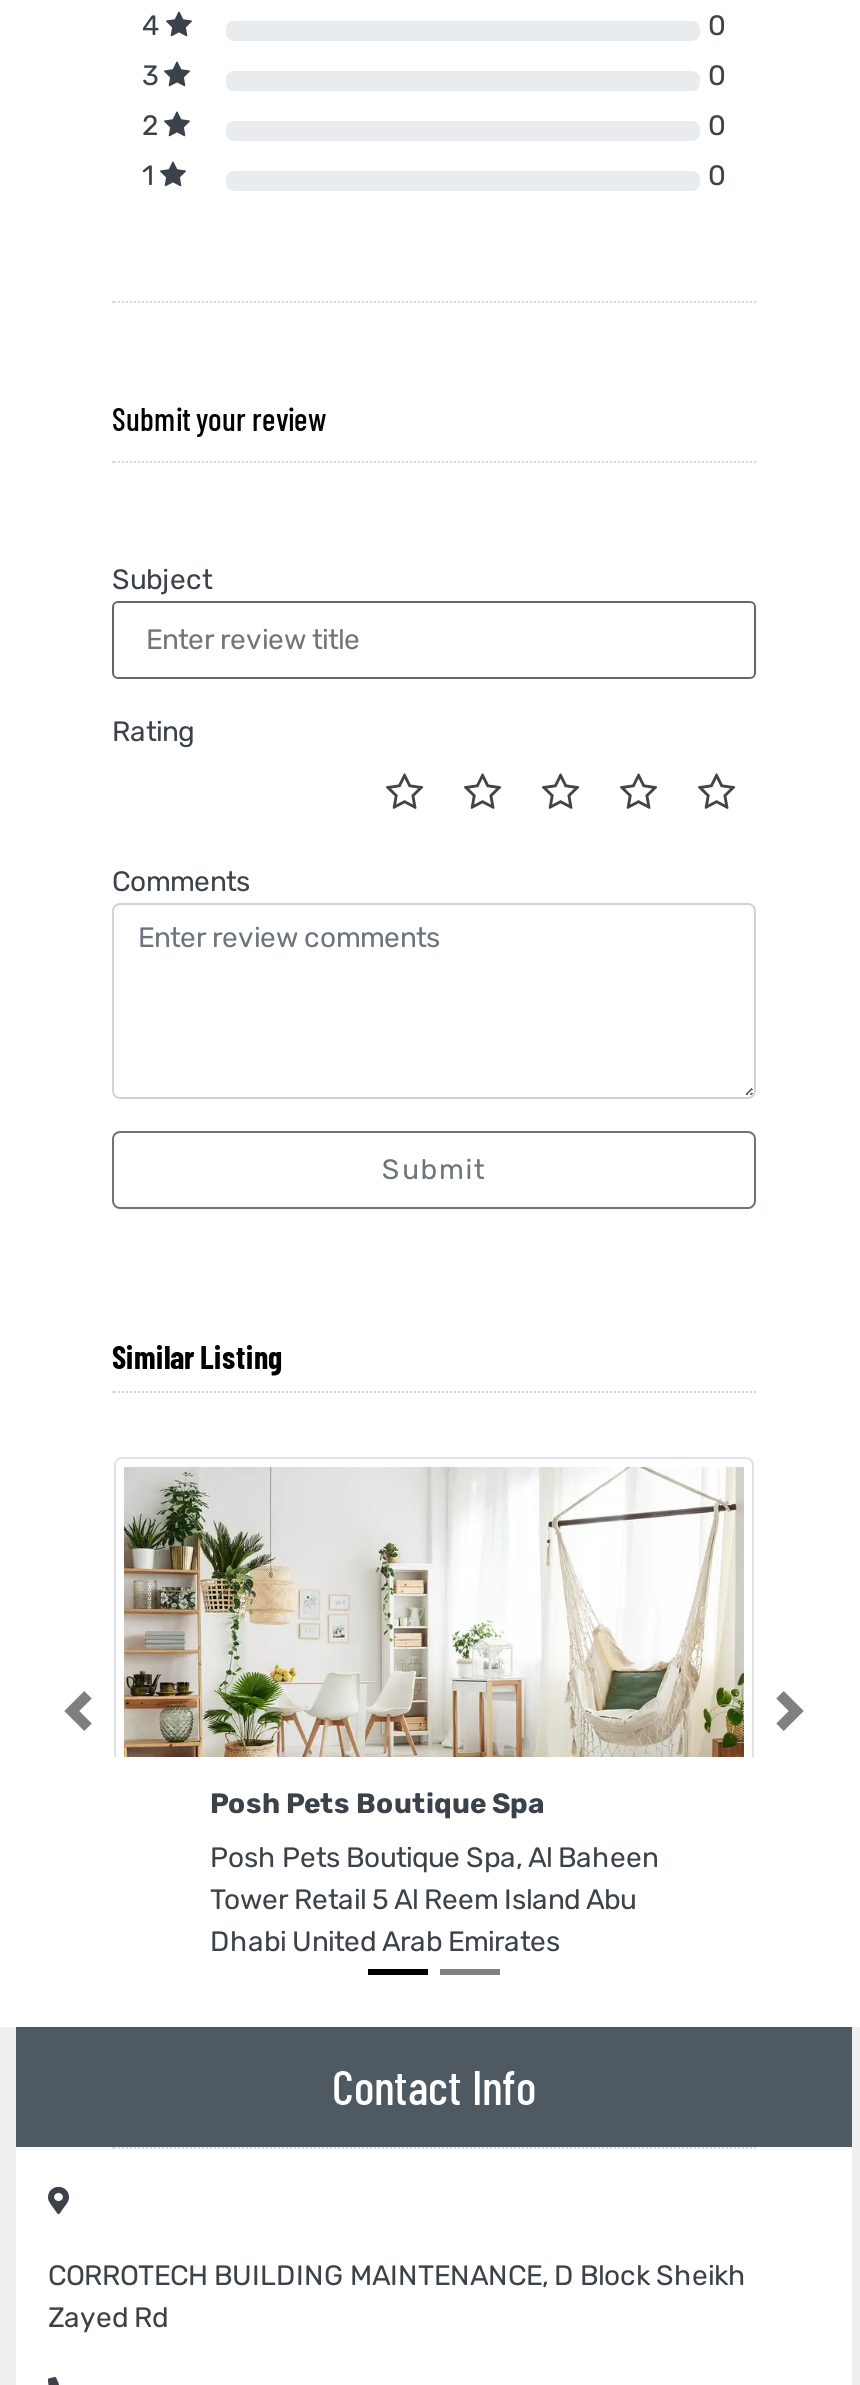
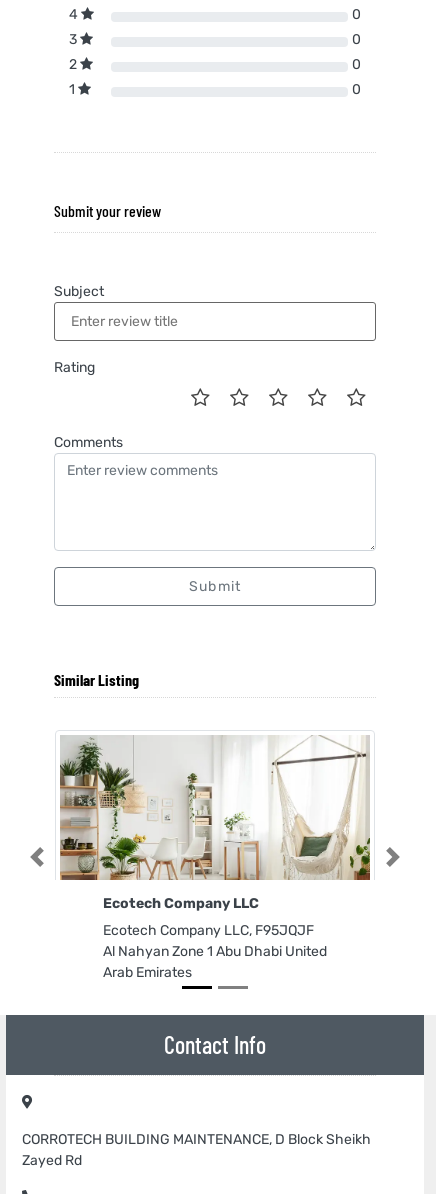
[210,1787,544,1821] Posh Pets Boutique Spa -> [103,895,259,912] Ecotech Company LLC
[210,1841,658,1959] Posh Pets Boutique Spa, Al Baheen | Tower Retail 5 Al Reem Island Abu | Dhabi United Arab Emirates -> [103,922,327,981] Ecotech Company LLC, F95JQJF | Al Nahyan Zone 1 Abu Dhabi United | Arab Emirates

